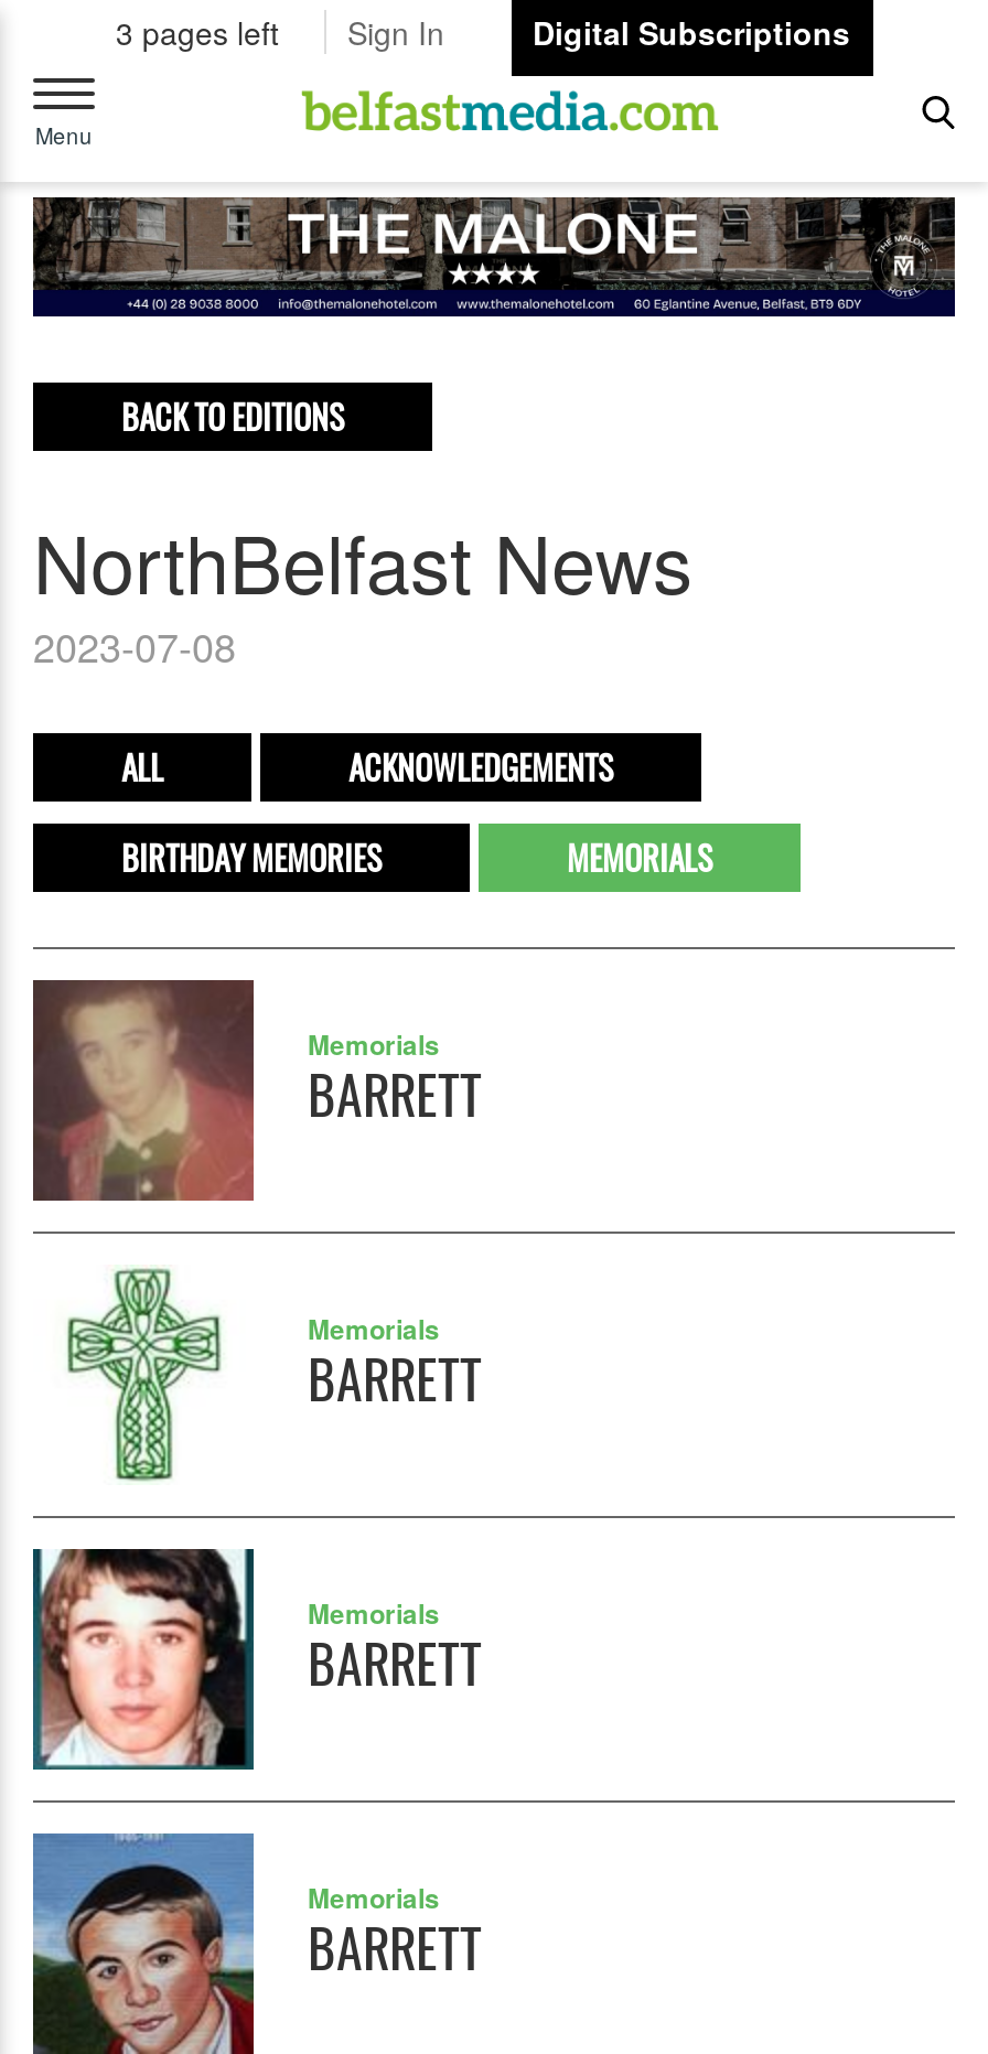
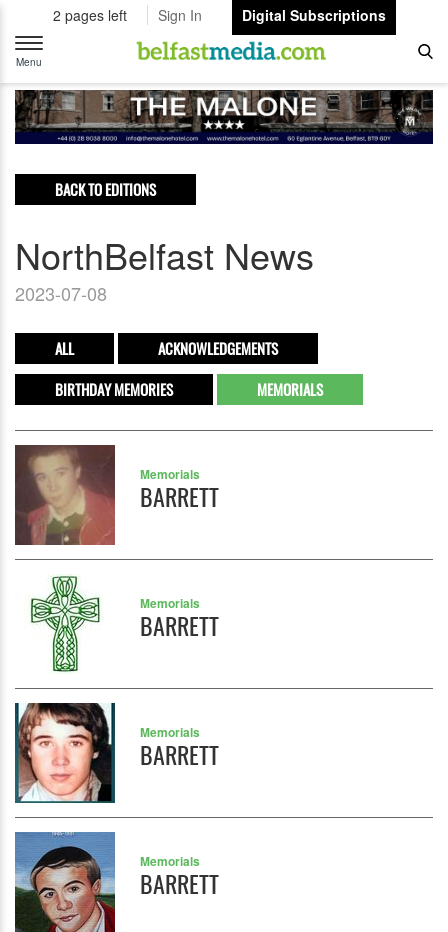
[116,10,850,54] 3 pages left Sign In Digital Subscriptions -> [52,5,385,25] 2 pages left Sign In Digital Subscriptions

